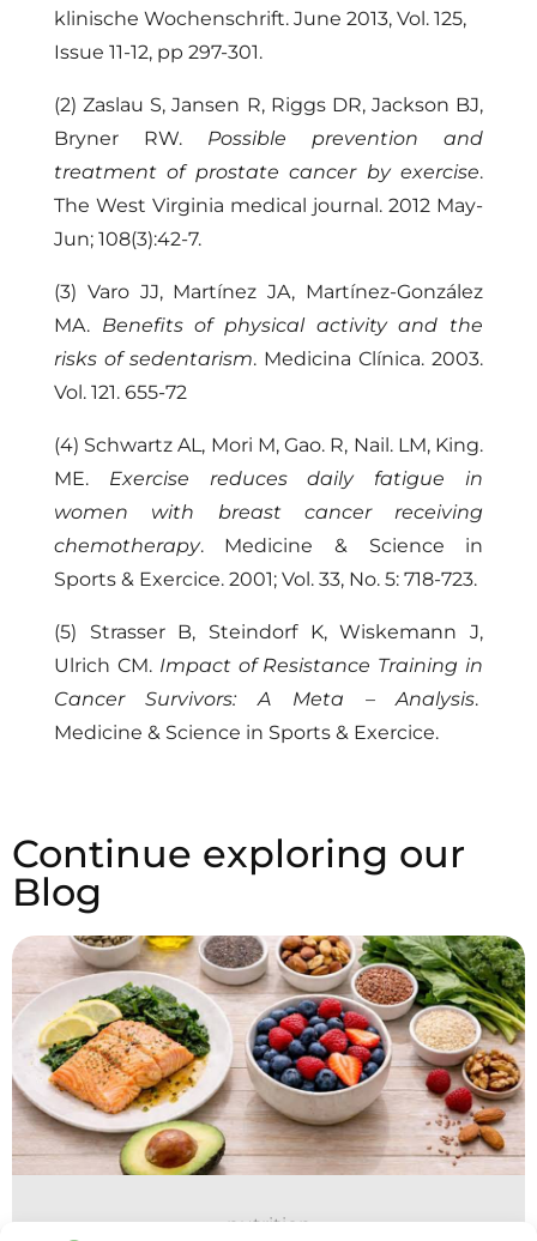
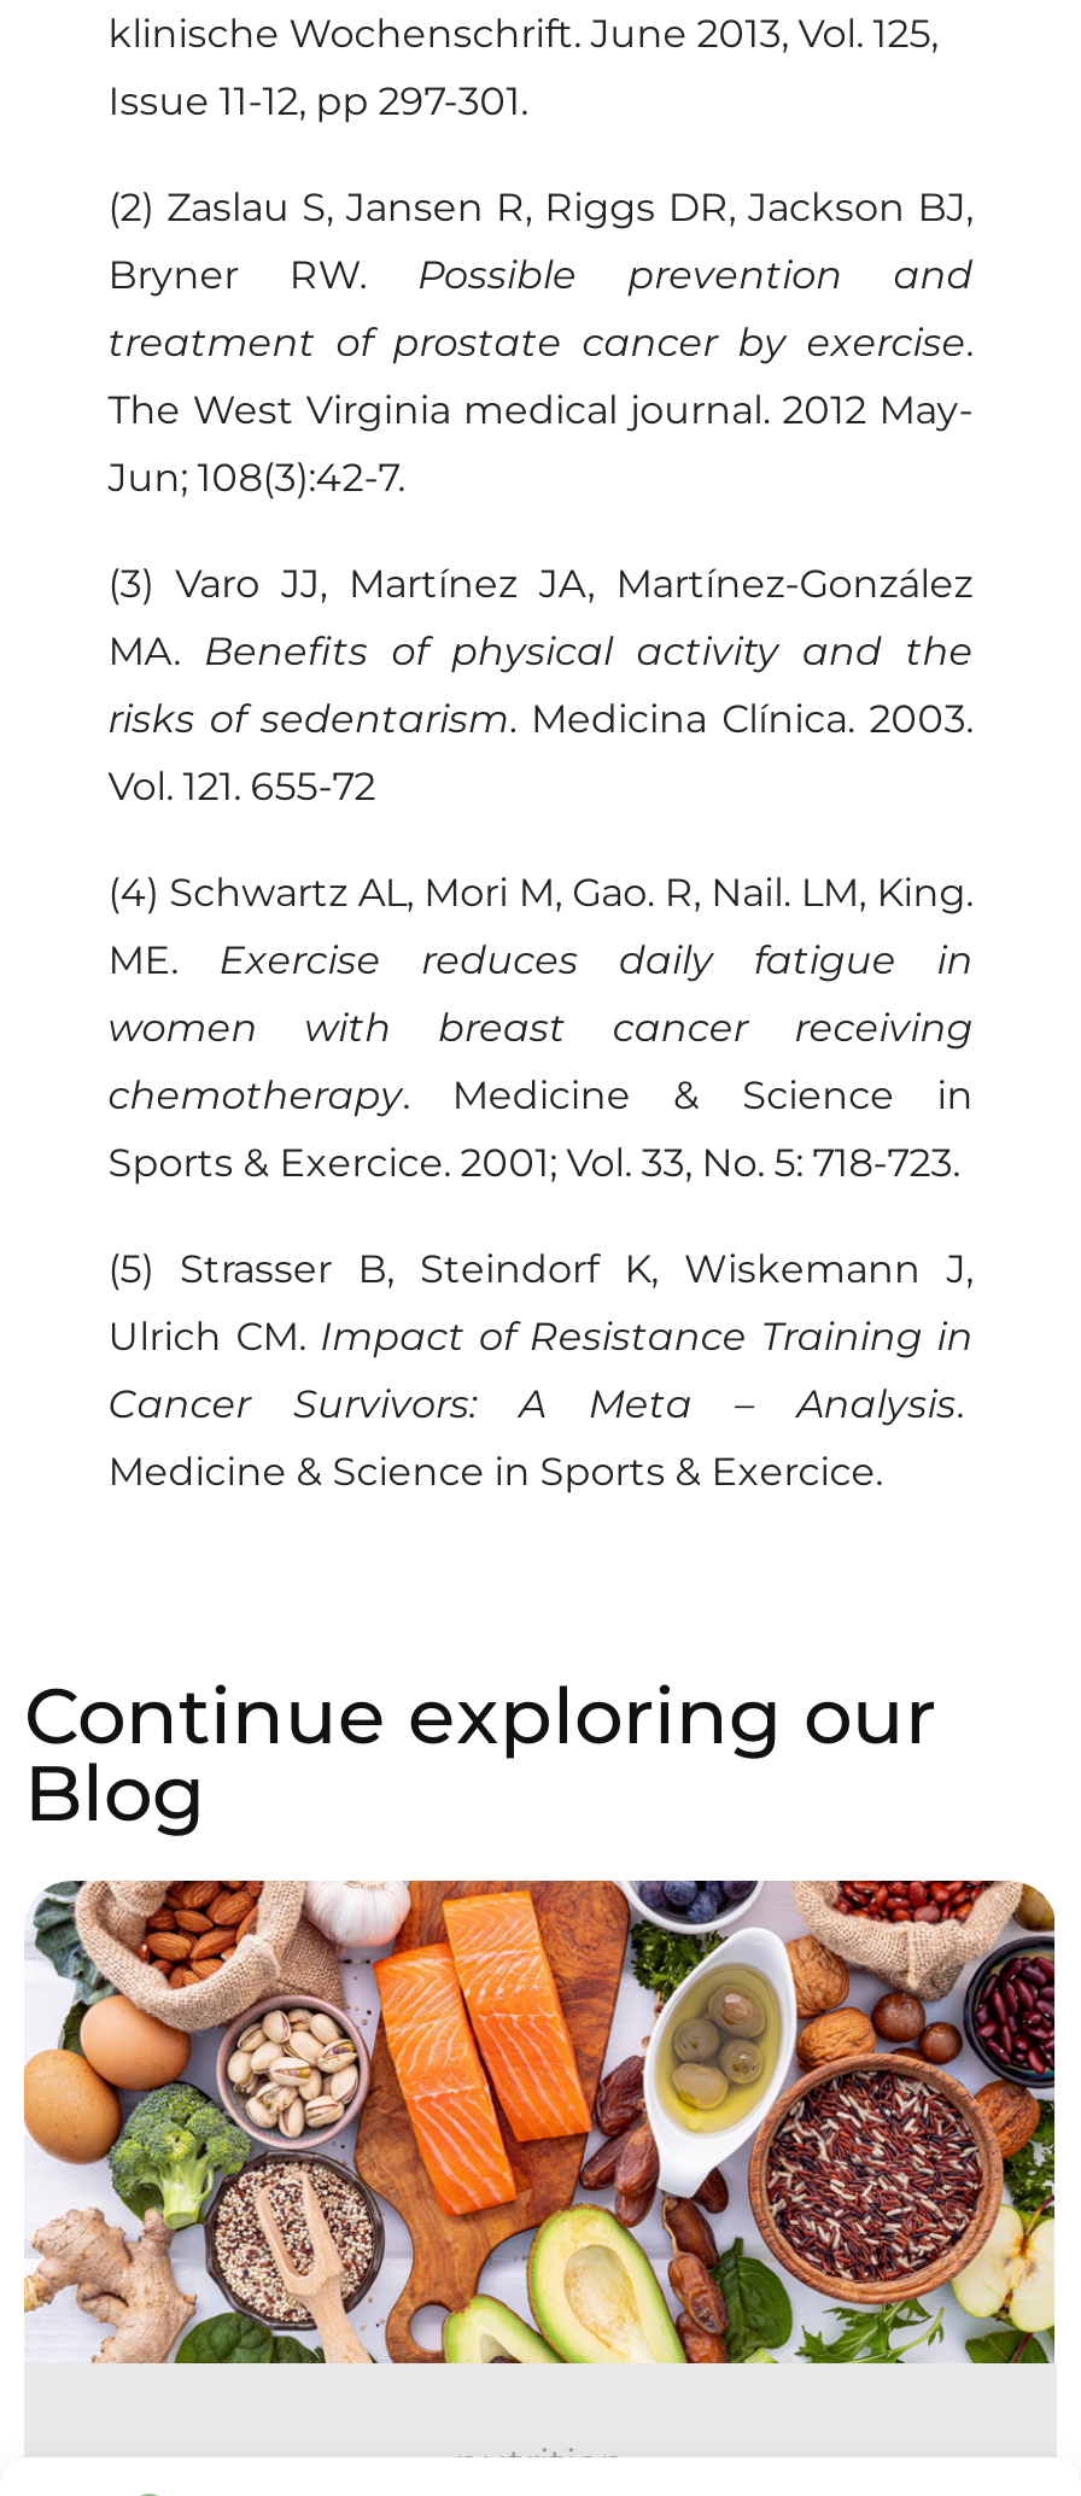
[11,934,526,1176] [image] -> [22,1878,1057,2366] [image]

